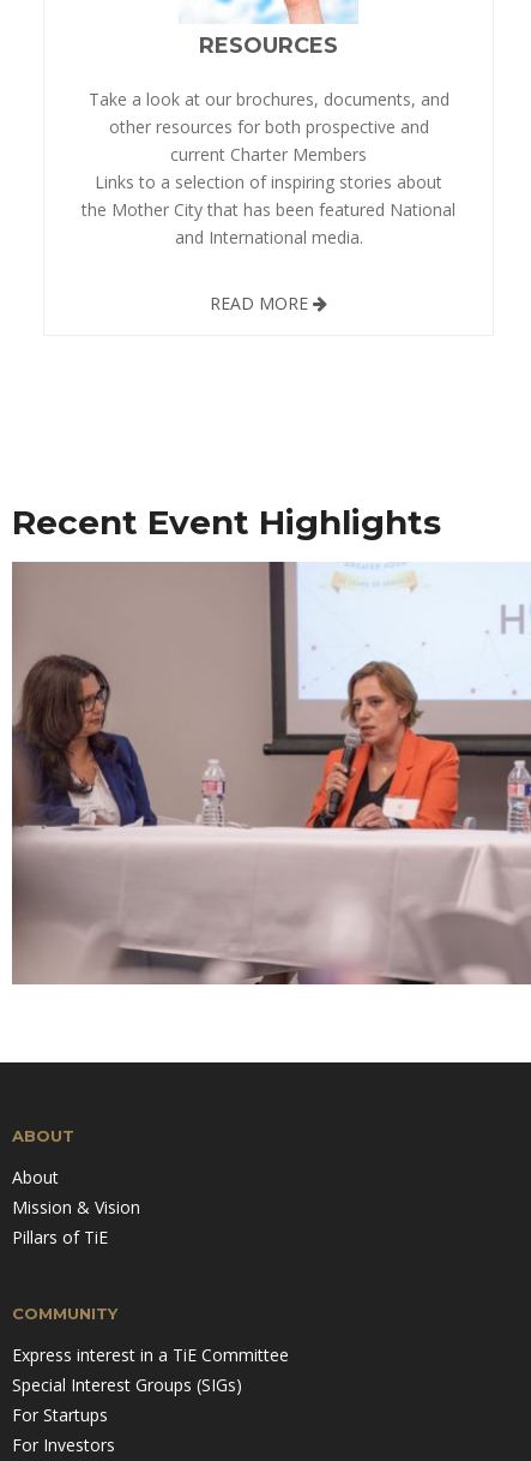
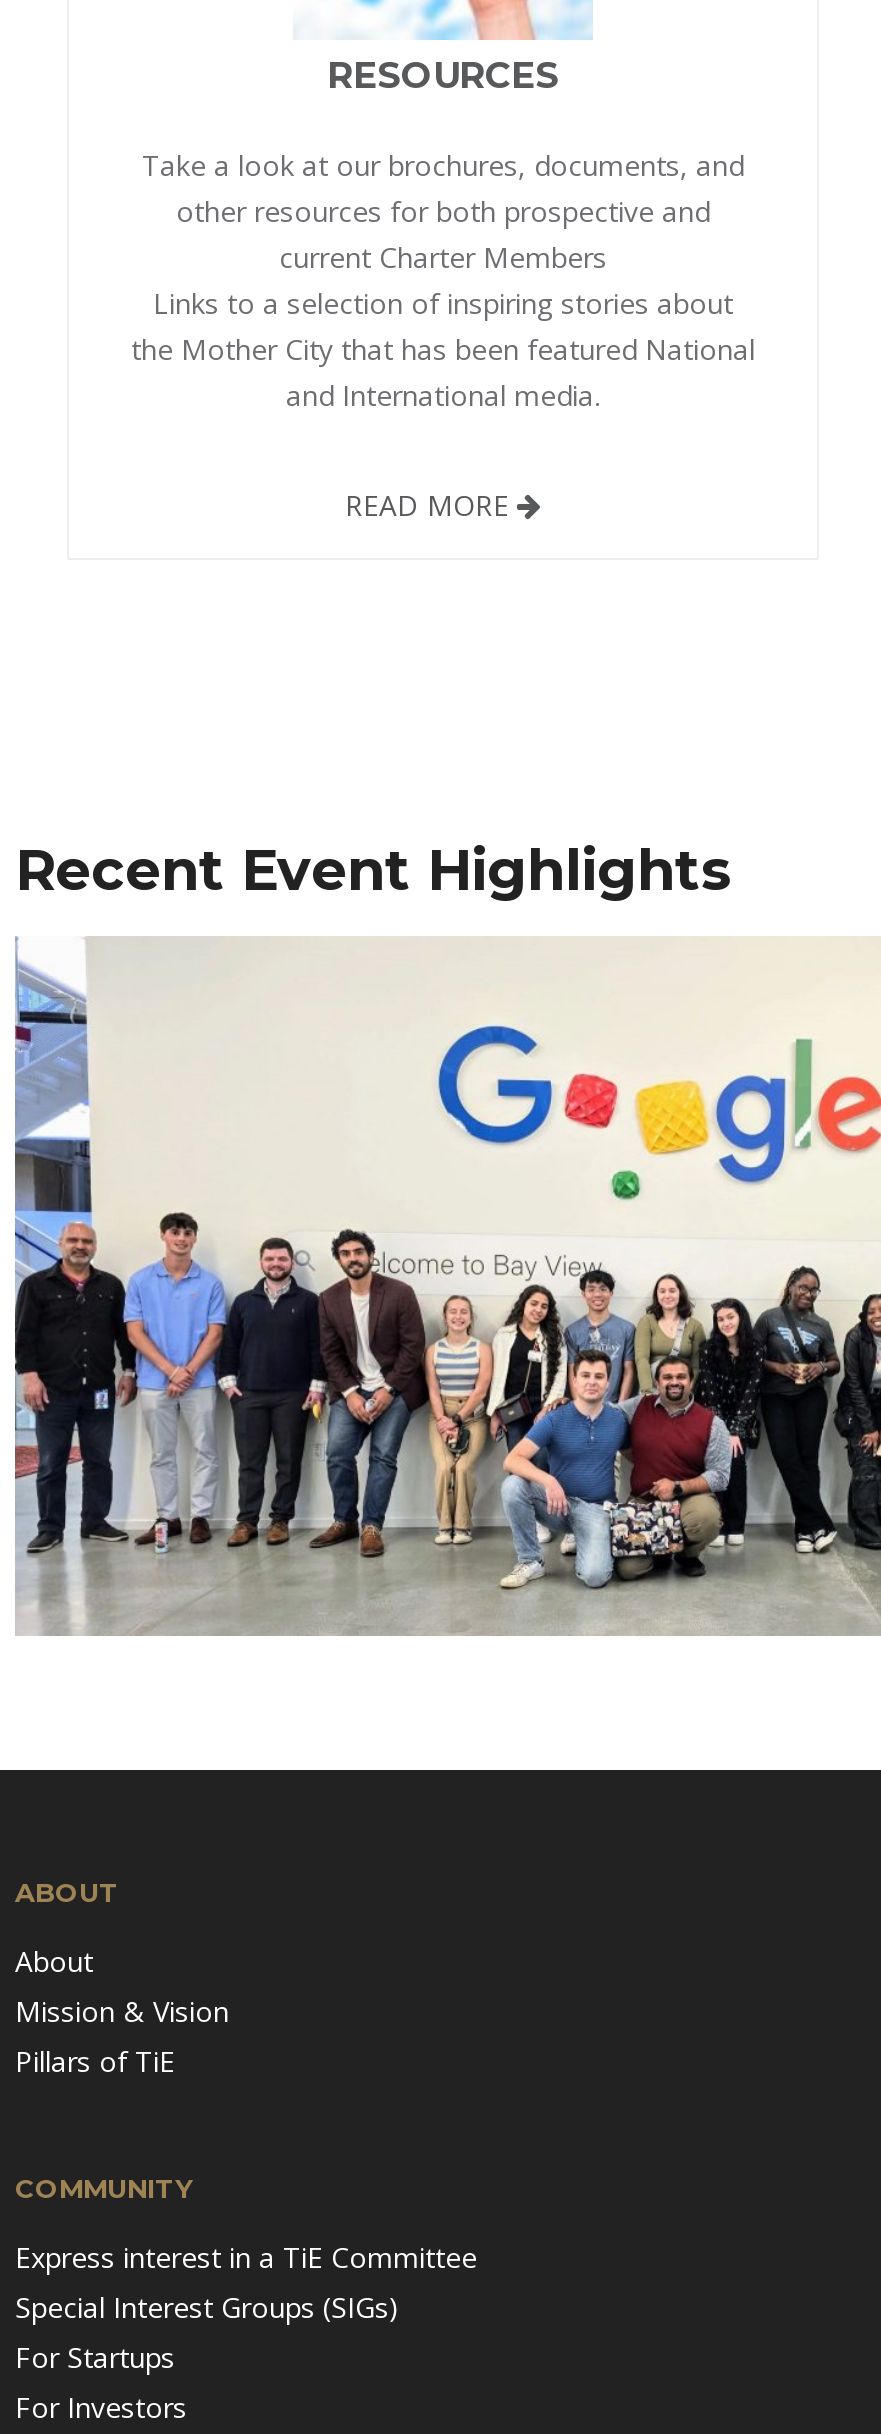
[11,561,527,986] [image] -> [13,936,875,1640] [image]

